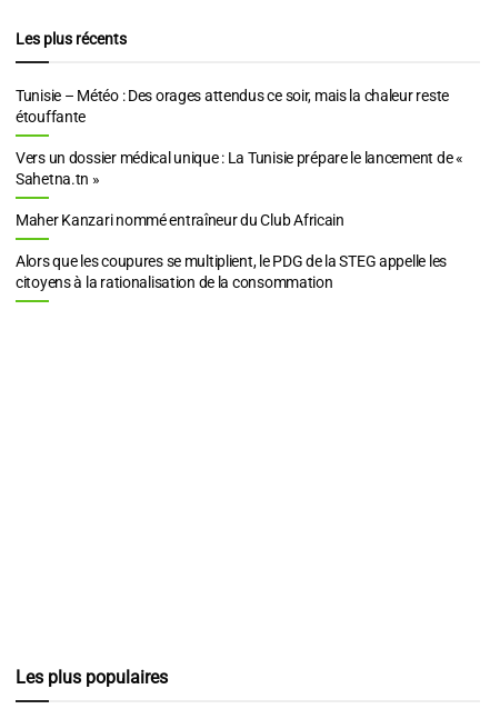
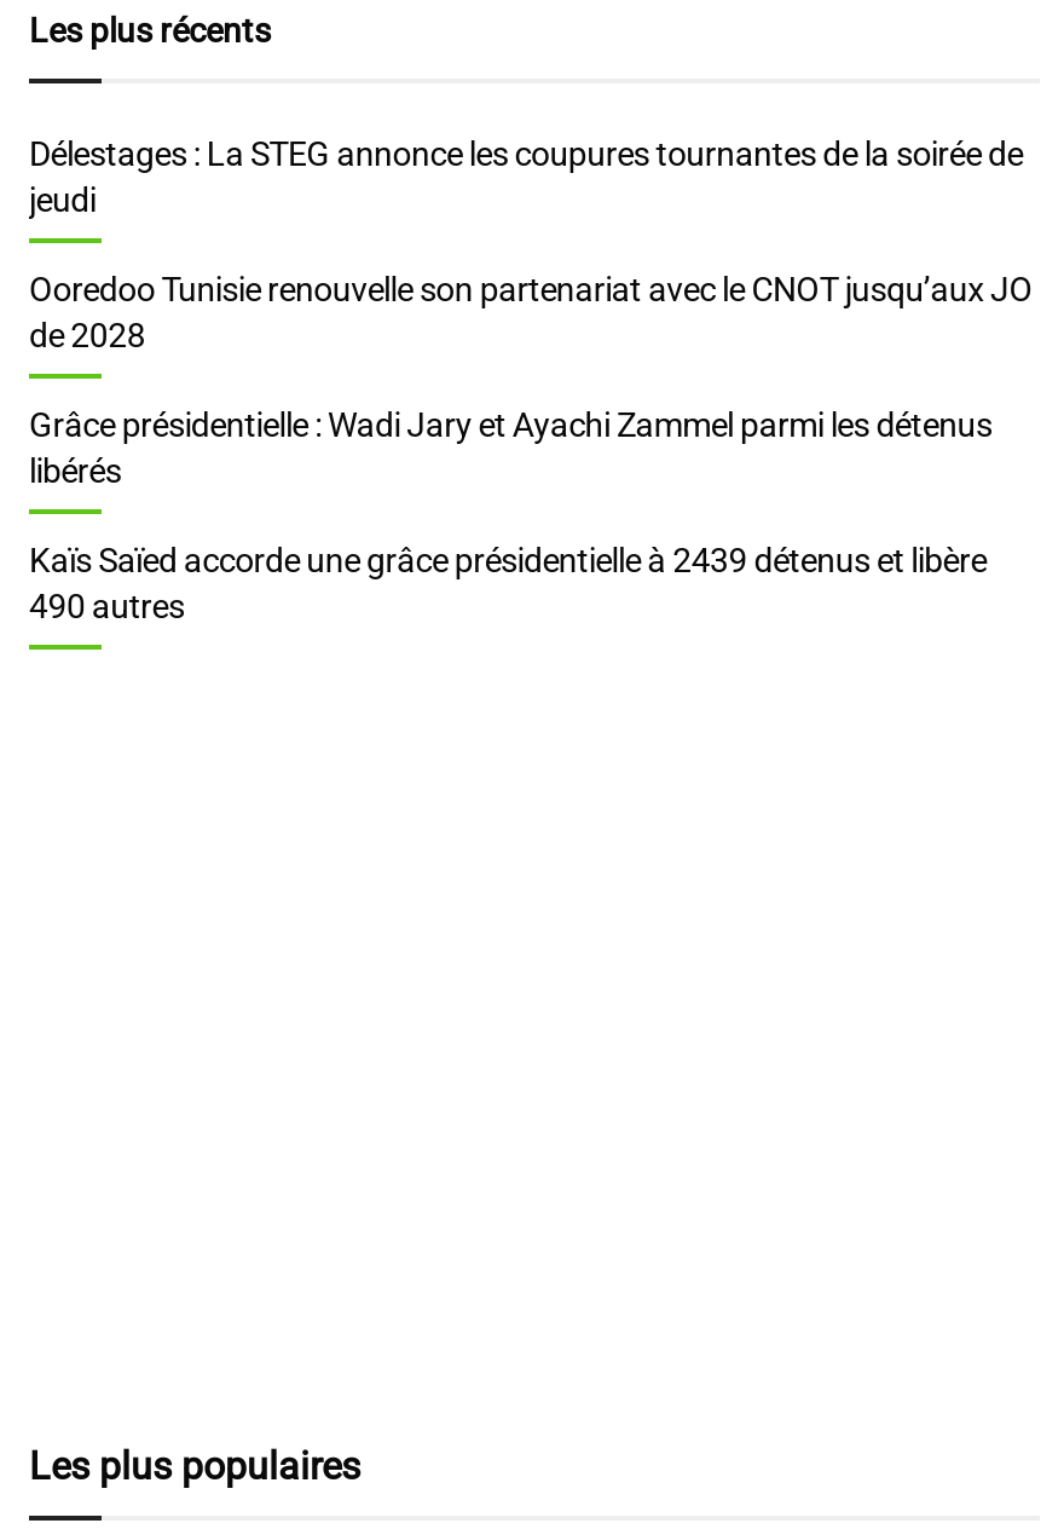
[16,86,449,125] Tunisie – Météo : Des orages attendus ce soir, mais la chaleur reste | étouffante -> [29,133,1023,218] Délestages : La STEG annonce les coupures tournantes de la soirée de | jeudi
[16,148,463,187] Vers un dossier médical unique : La Tunisie prépare le lancement de « | Sahetna.tn » -> [29,269,1033,353] Ooredoo Tunisie renouvelle son partenariat avec le CNOT jusqu’aux JO | de 2028
[16,211,344,228] Maher Kanzari nommé entraîneur du Club Africain -> [29,404,992,489] Grâce présidentielle : Wadi Jary et Ayachi Zammel parmi les détenus | libérés
[16,252,447,291] Alors que les coupures se multiplient, le PDG de la STEG appelle les | citoyens à la rationalisation de la consommation -> [29,540,987,624] Kaïs Saïed accorde une grâce présidentielle à 2439 détenus et libère | 490 autres

